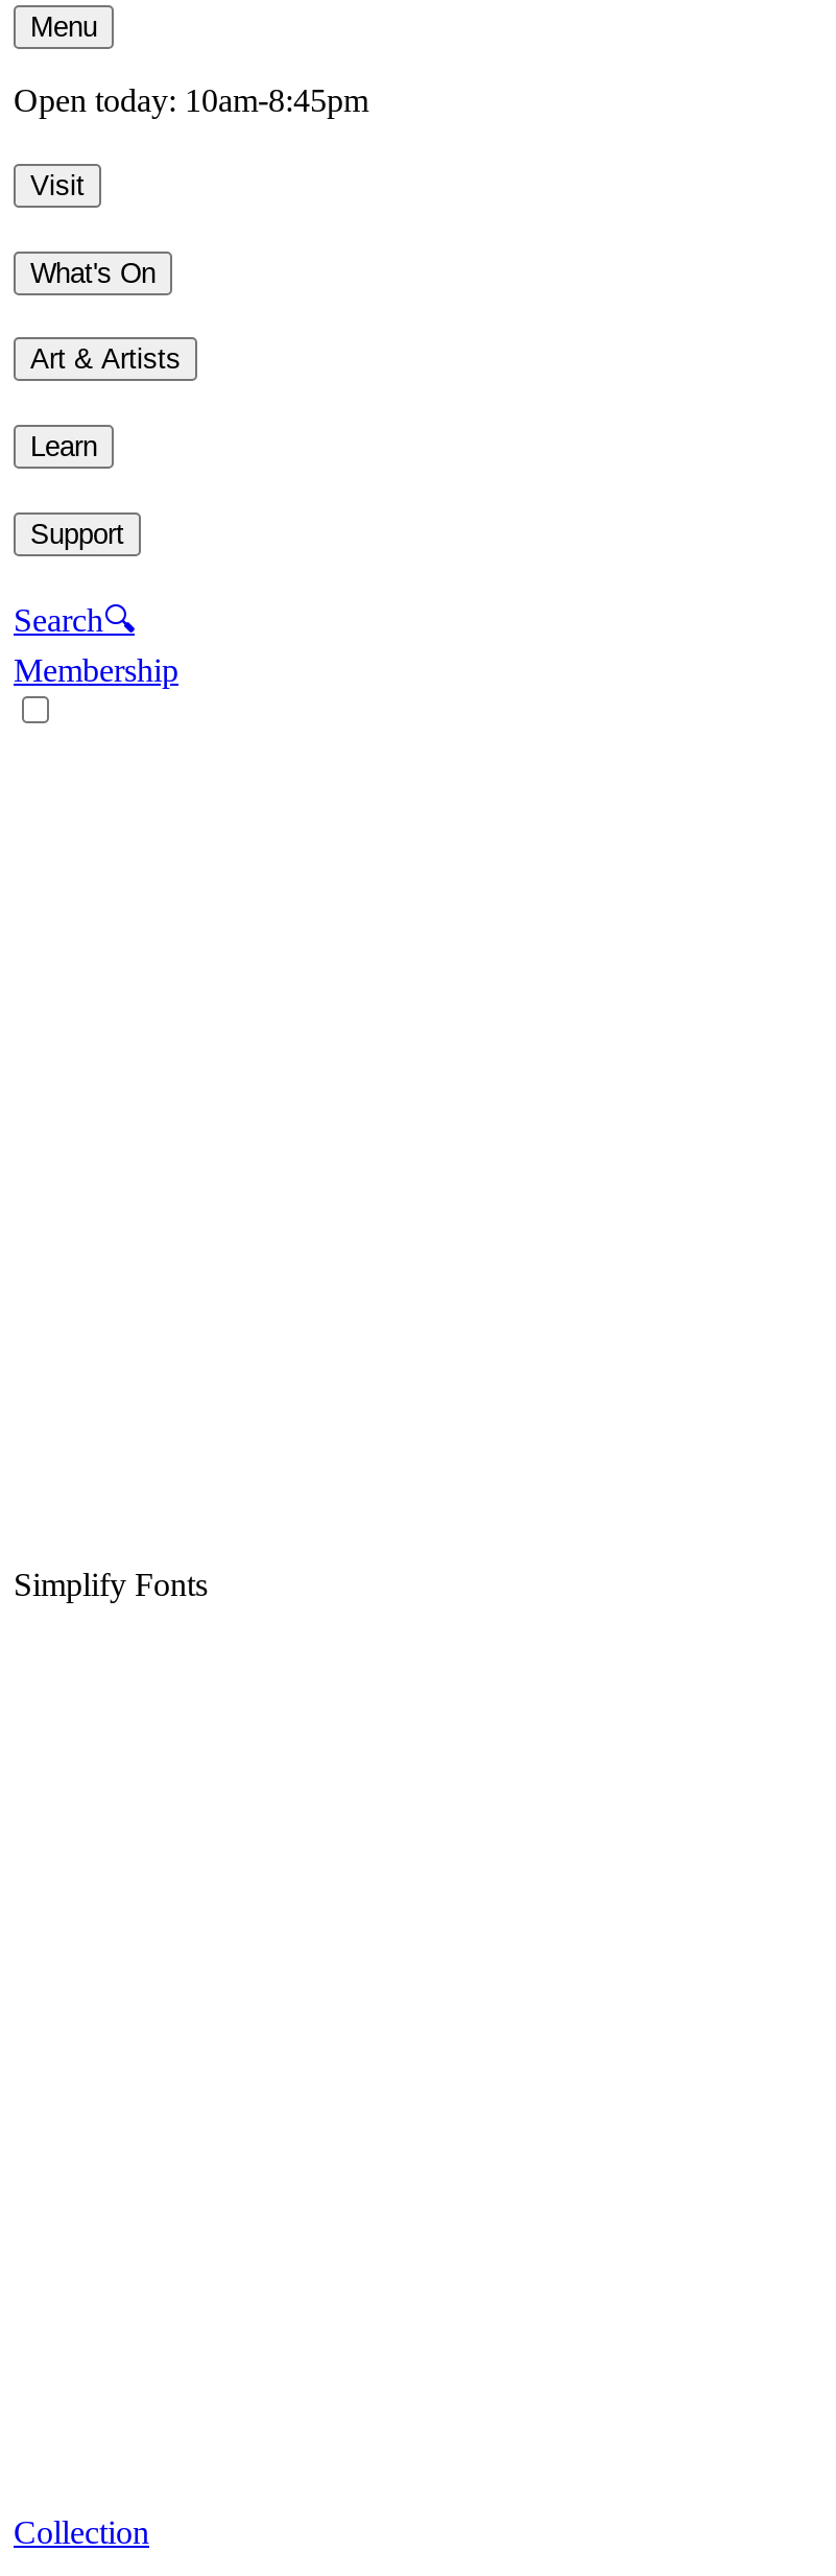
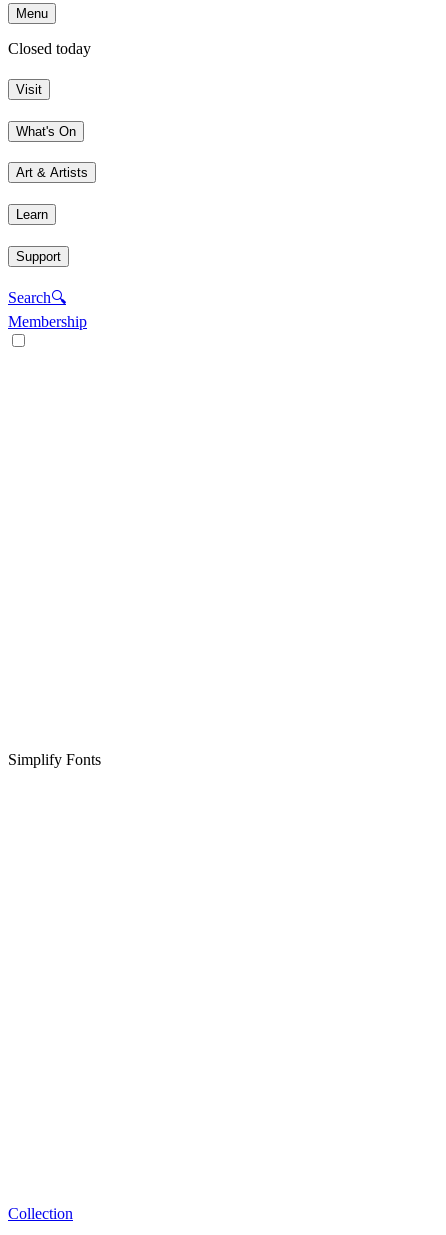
[14,83,368,119] Open today: 10am-8:45pm -> [8,40,91,57] Closed today

